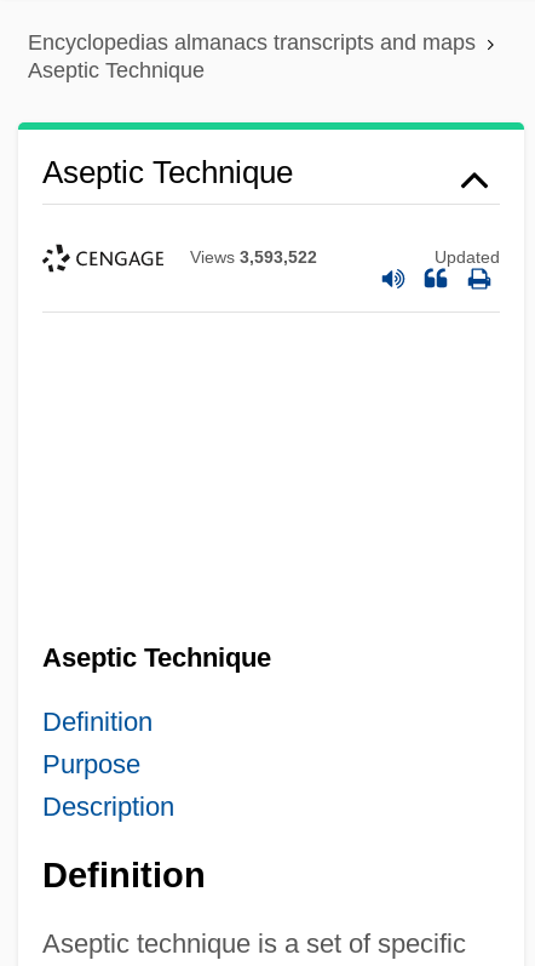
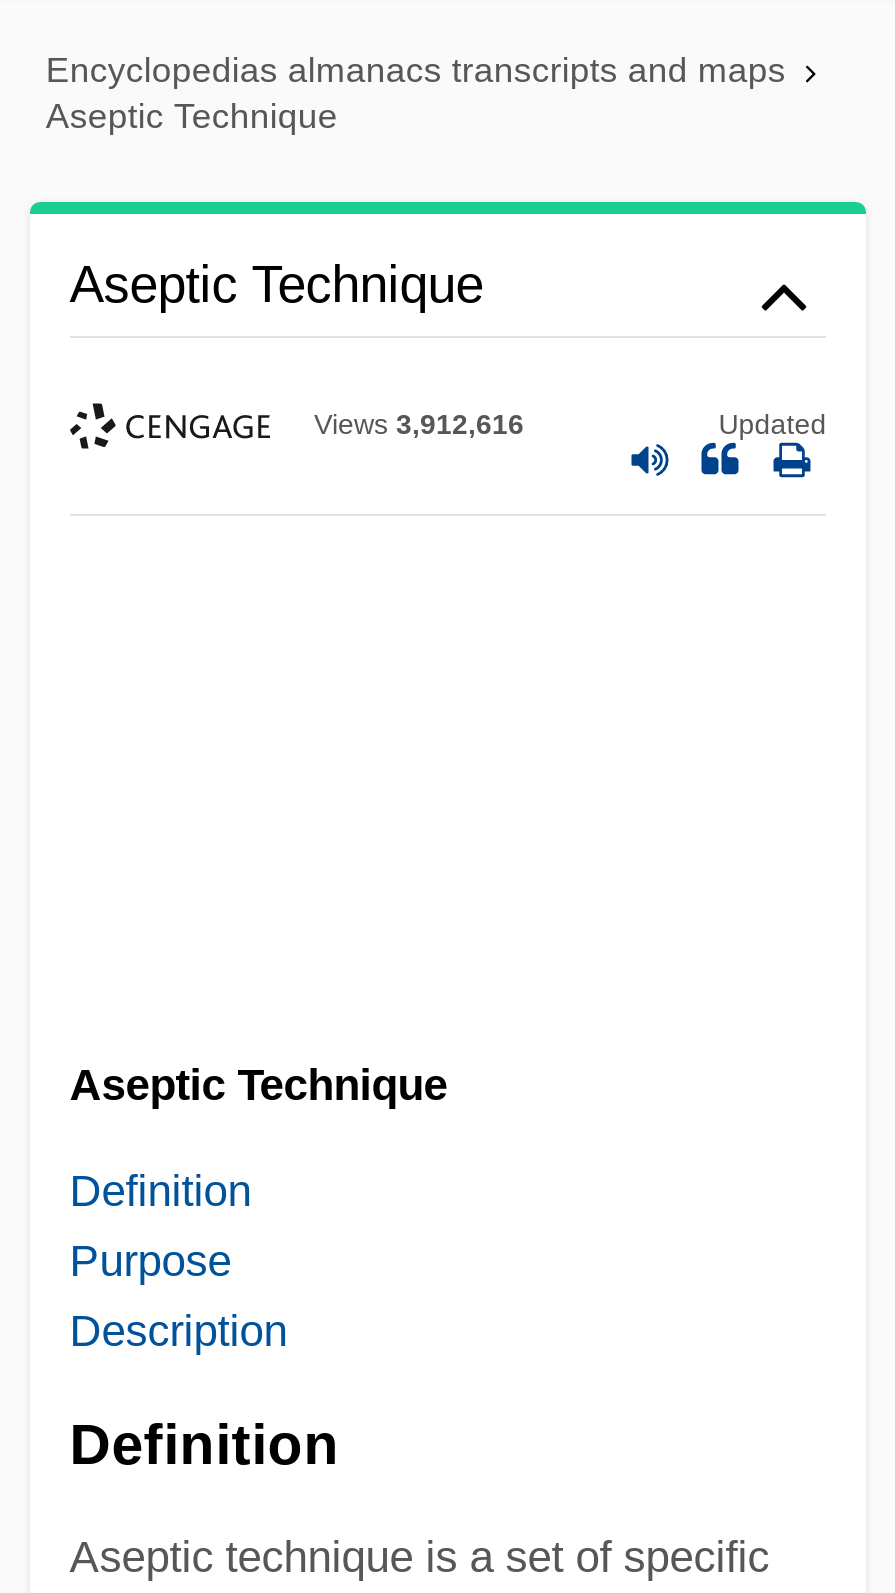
[190,248,317,267] Views 3,593,522 -> [314,409,524,441] Views 3,912,616

